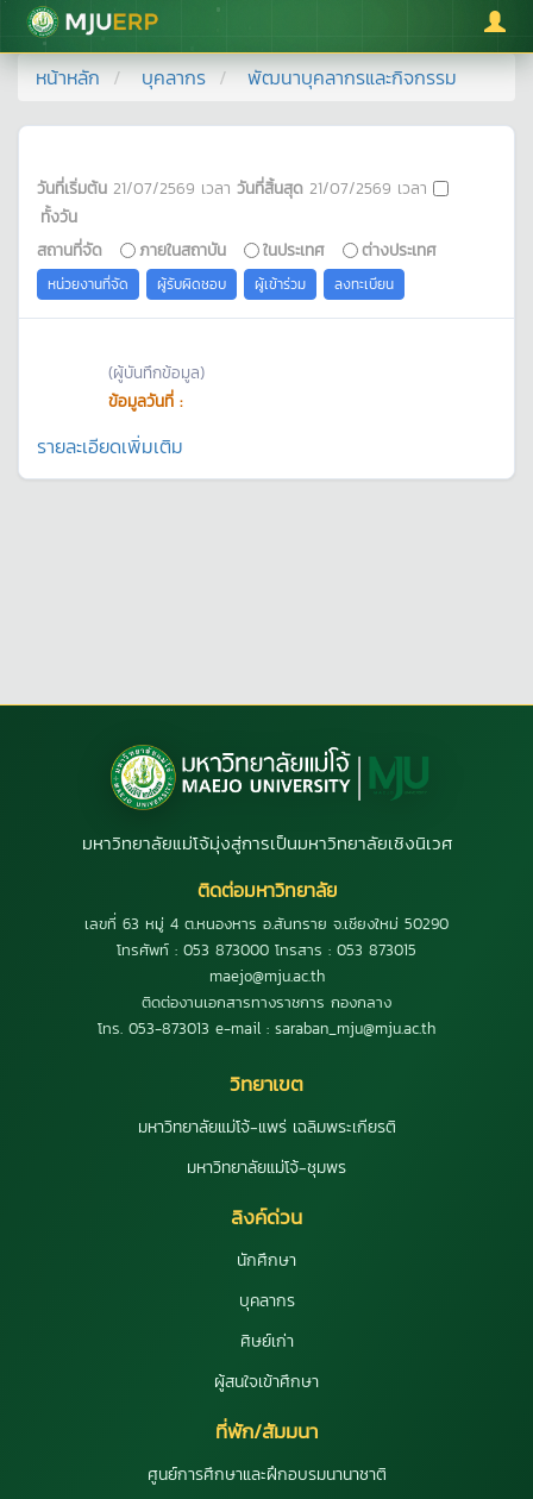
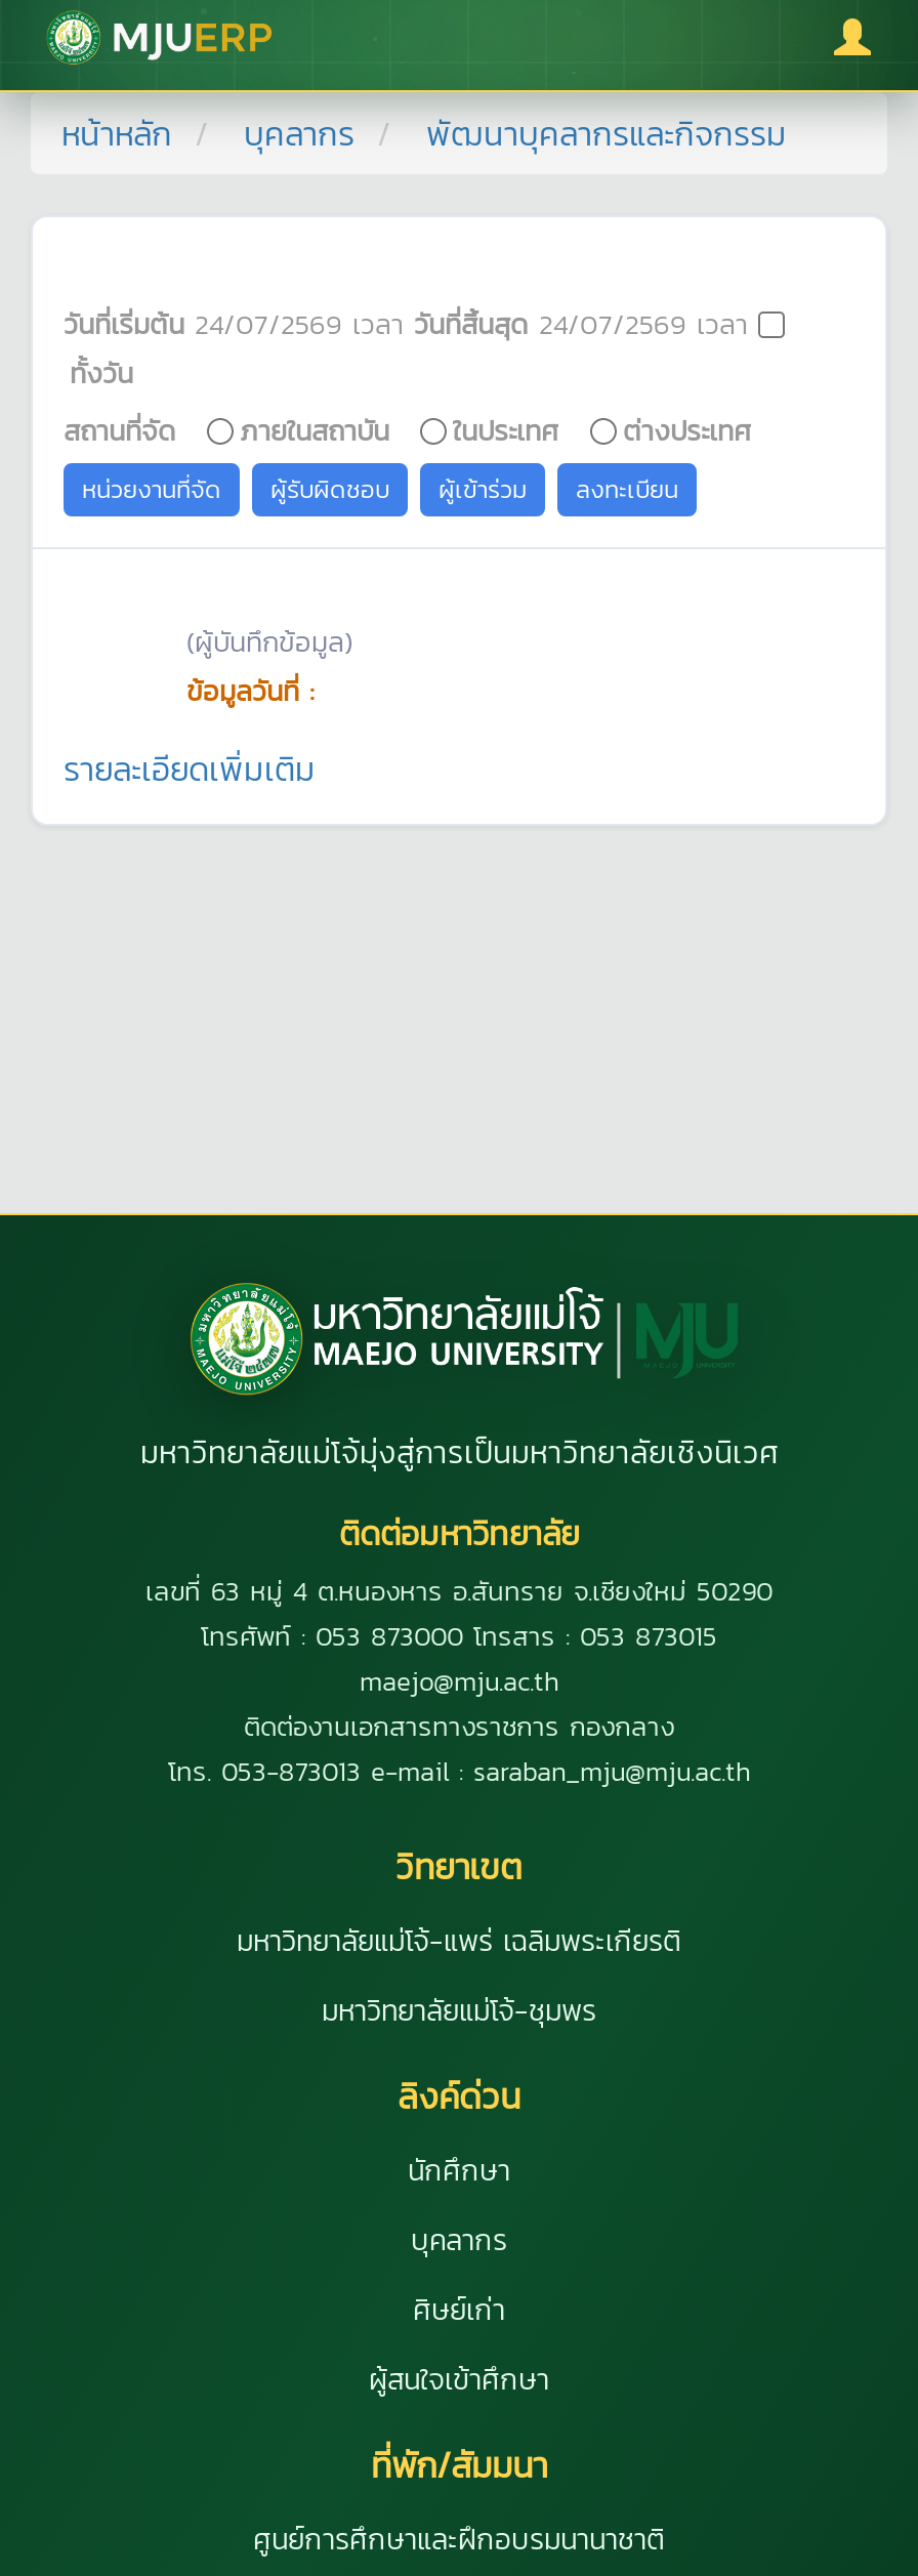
[37,176,433,200] วันที่เริ่มต้น 21/07/2569เวลาวันที่สิ้นสุด 21/07/2569เวลา -> [64,303,758,344] วันที่เริ่มต้น 24/07/2569เวลาวันที่สิ้นสุด 24/07/2569เวลา

